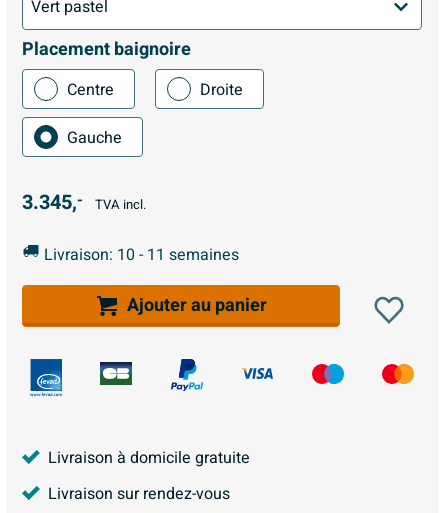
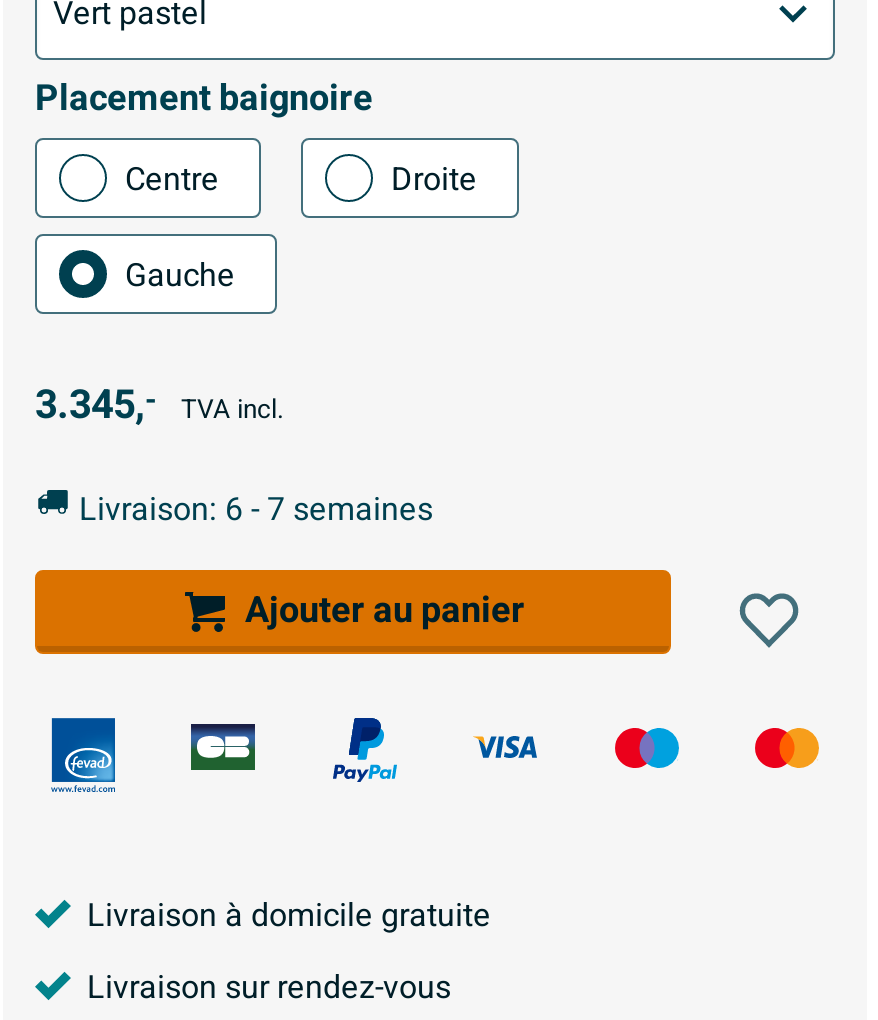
[44,243,239,267] Livraison: 10 - 11 semaines -> [79,486,433,534] Livraison: 6 - 7 semaines

